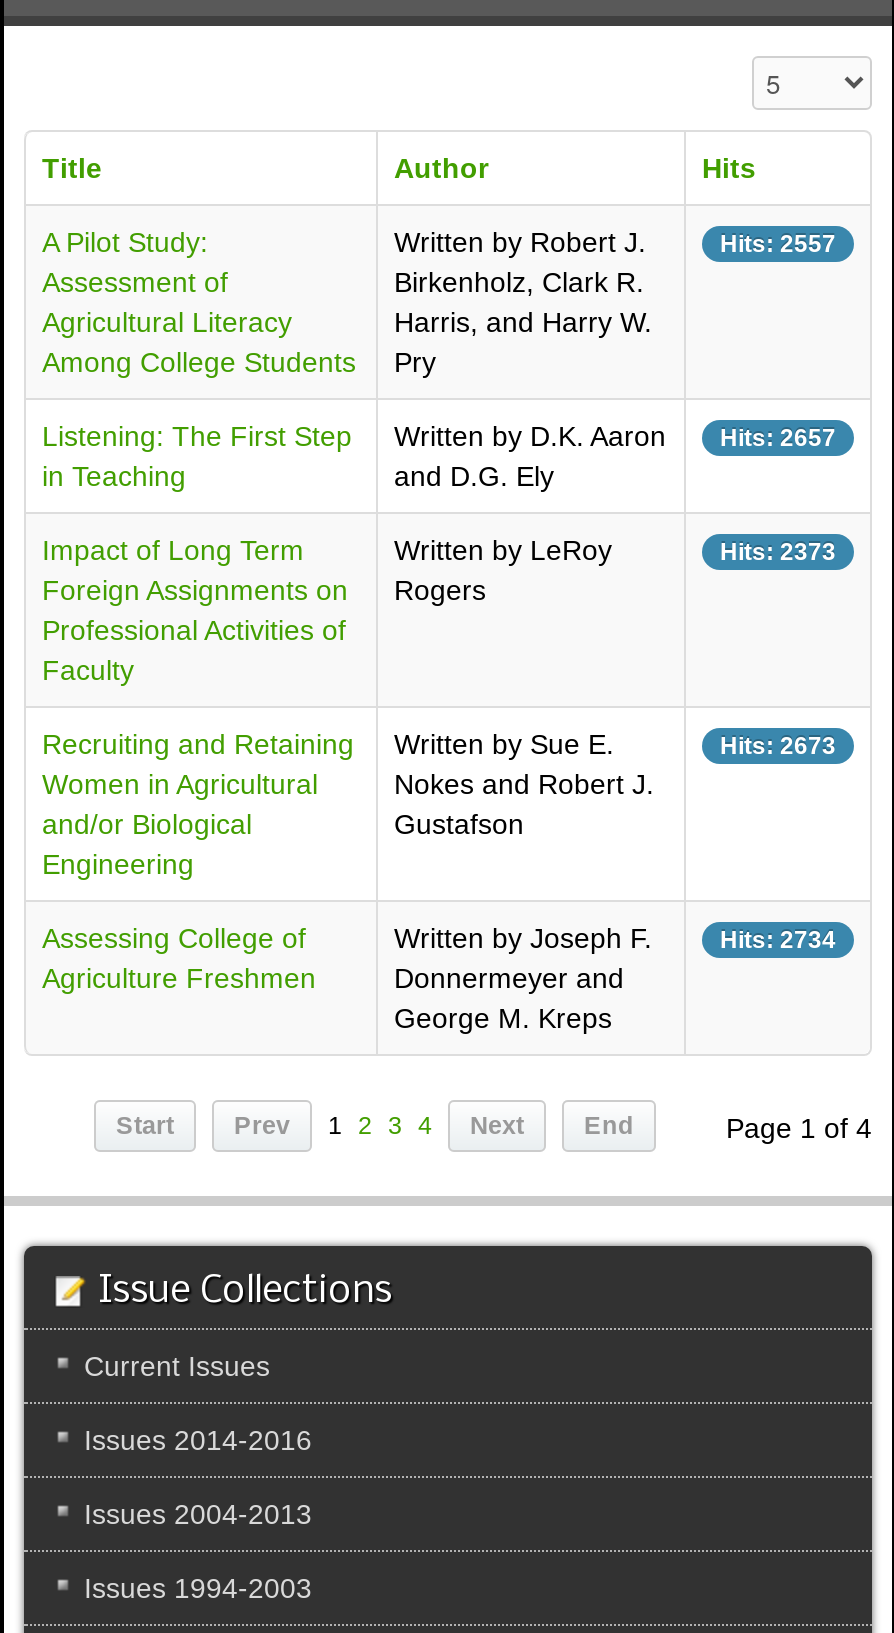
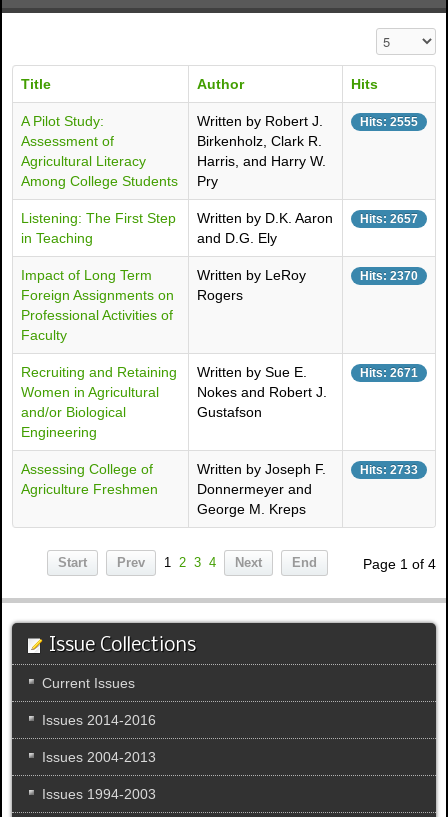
[720,230,836,258] Hits: 2557 -> [360,115,418,129] Hits: 2555
[720,538,836,566] Hits: 2373 -> [360,269,418,283] Hits: 2370
[720,732,836,760] Hits: 2673 -> [360,366,418,380] Hits: 2671
[720,926,836,954] Hits: 2734 -> [360,463,418,477] Hits: 2733

